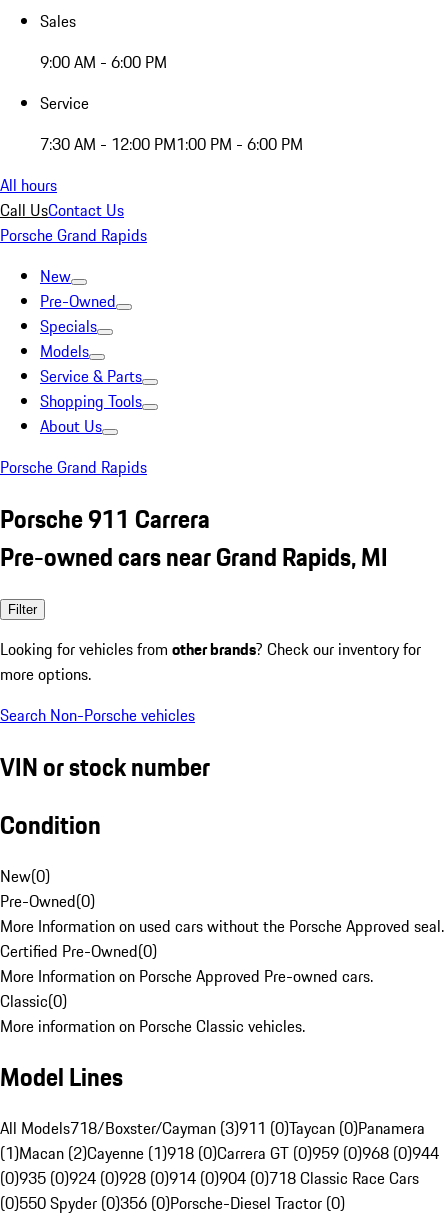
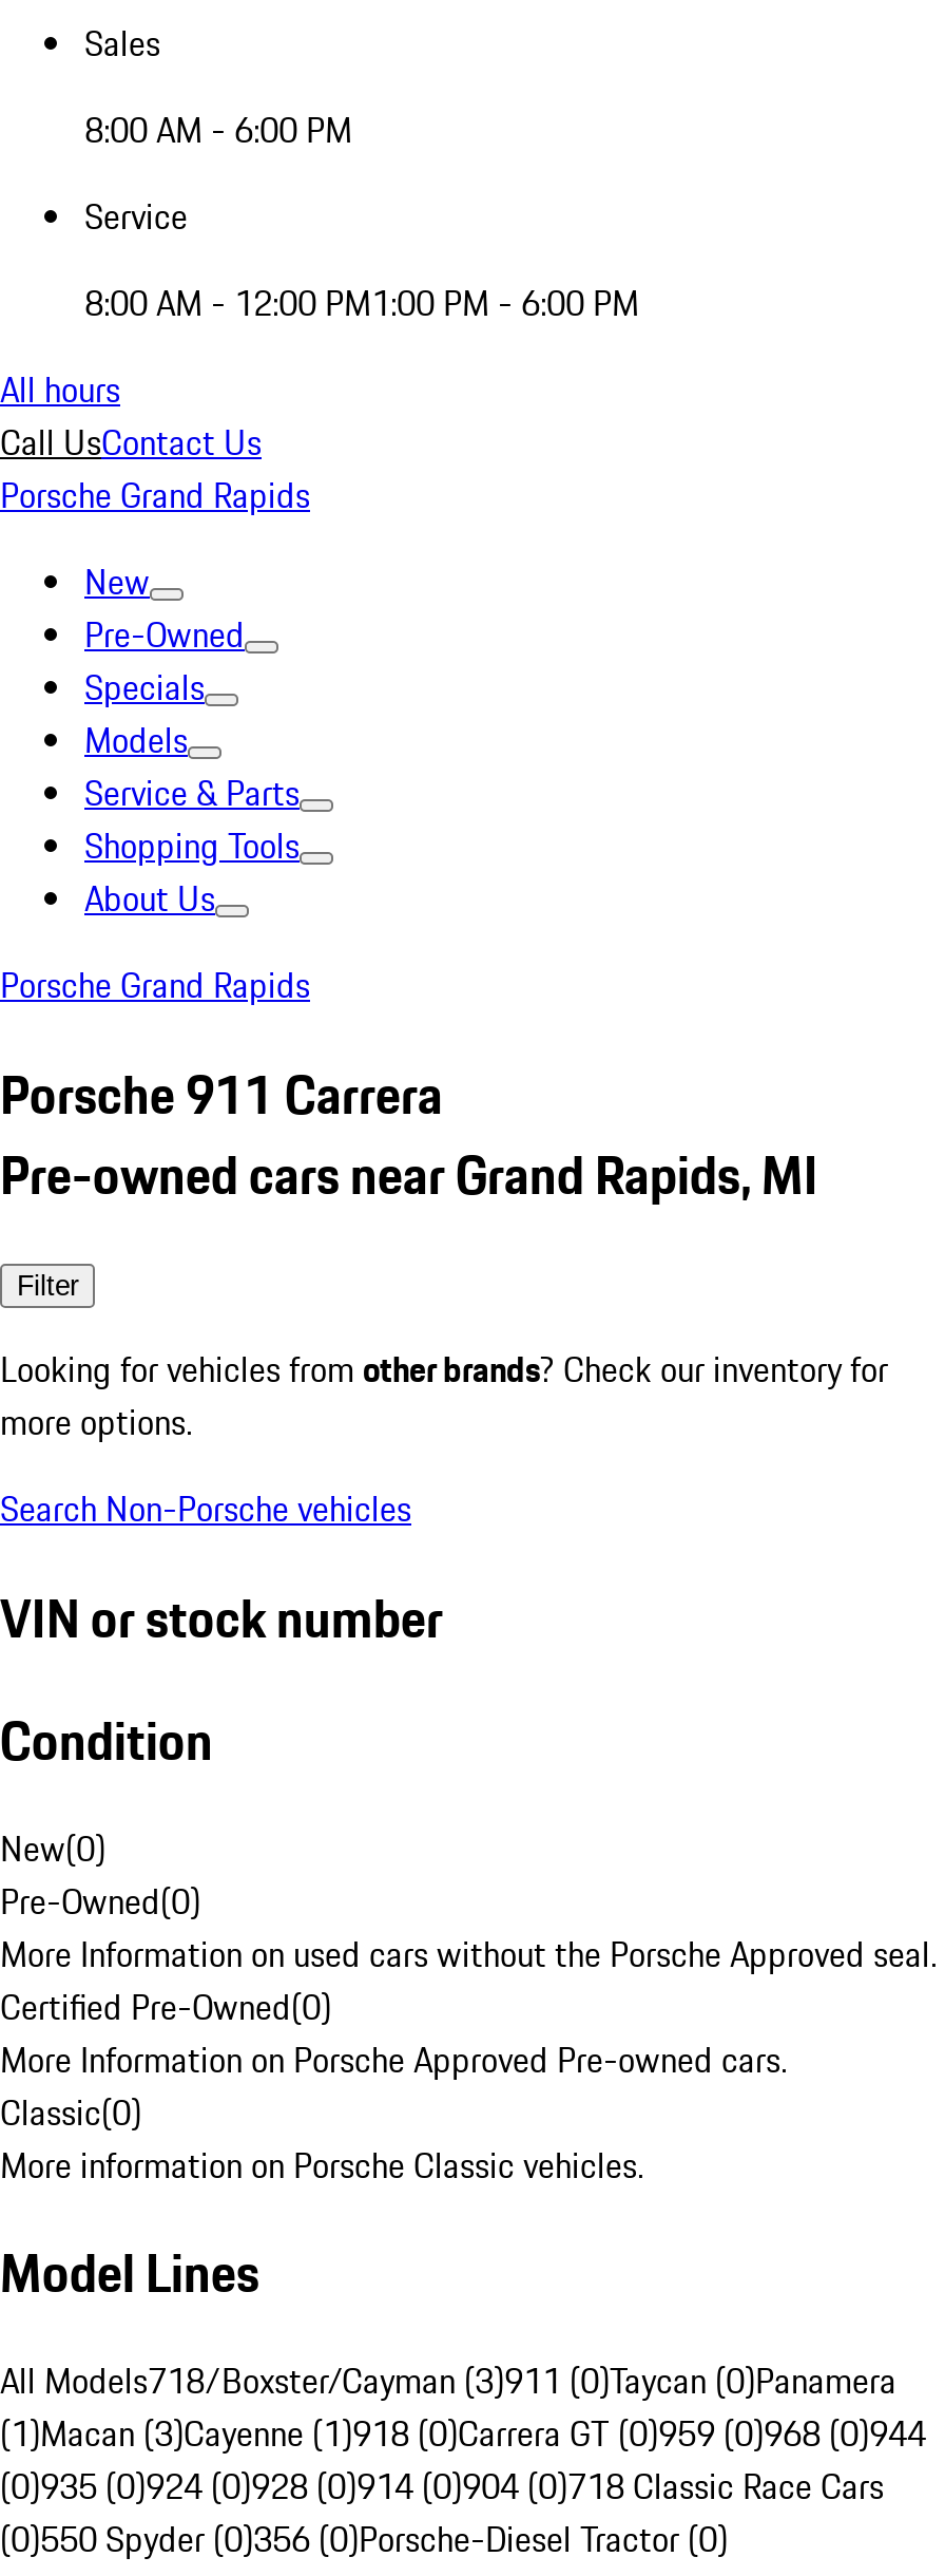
[40,50,167,74] 9:00 AM - 6:00 PM -> [84,105,352,155] 8:00 AM - 6:00 PM
[40,132,303,156] 7:30 AM - 12:00 PM1:00 PM - 6:00 PM -> [84,278,639,328] 8:00 AM - 12:00 PM1:00 PM - 6:00 PM
[0,1141,439,1165] (1)Macan (2)Cayenne (1)918 (0)Carrera GT (0)959 (0)968 (0)944 -> [0,2409,926,2459] (1)Macan (3)Cayenne (1)918 (0)Carrera GT (0)959 (0)968 (0)944

